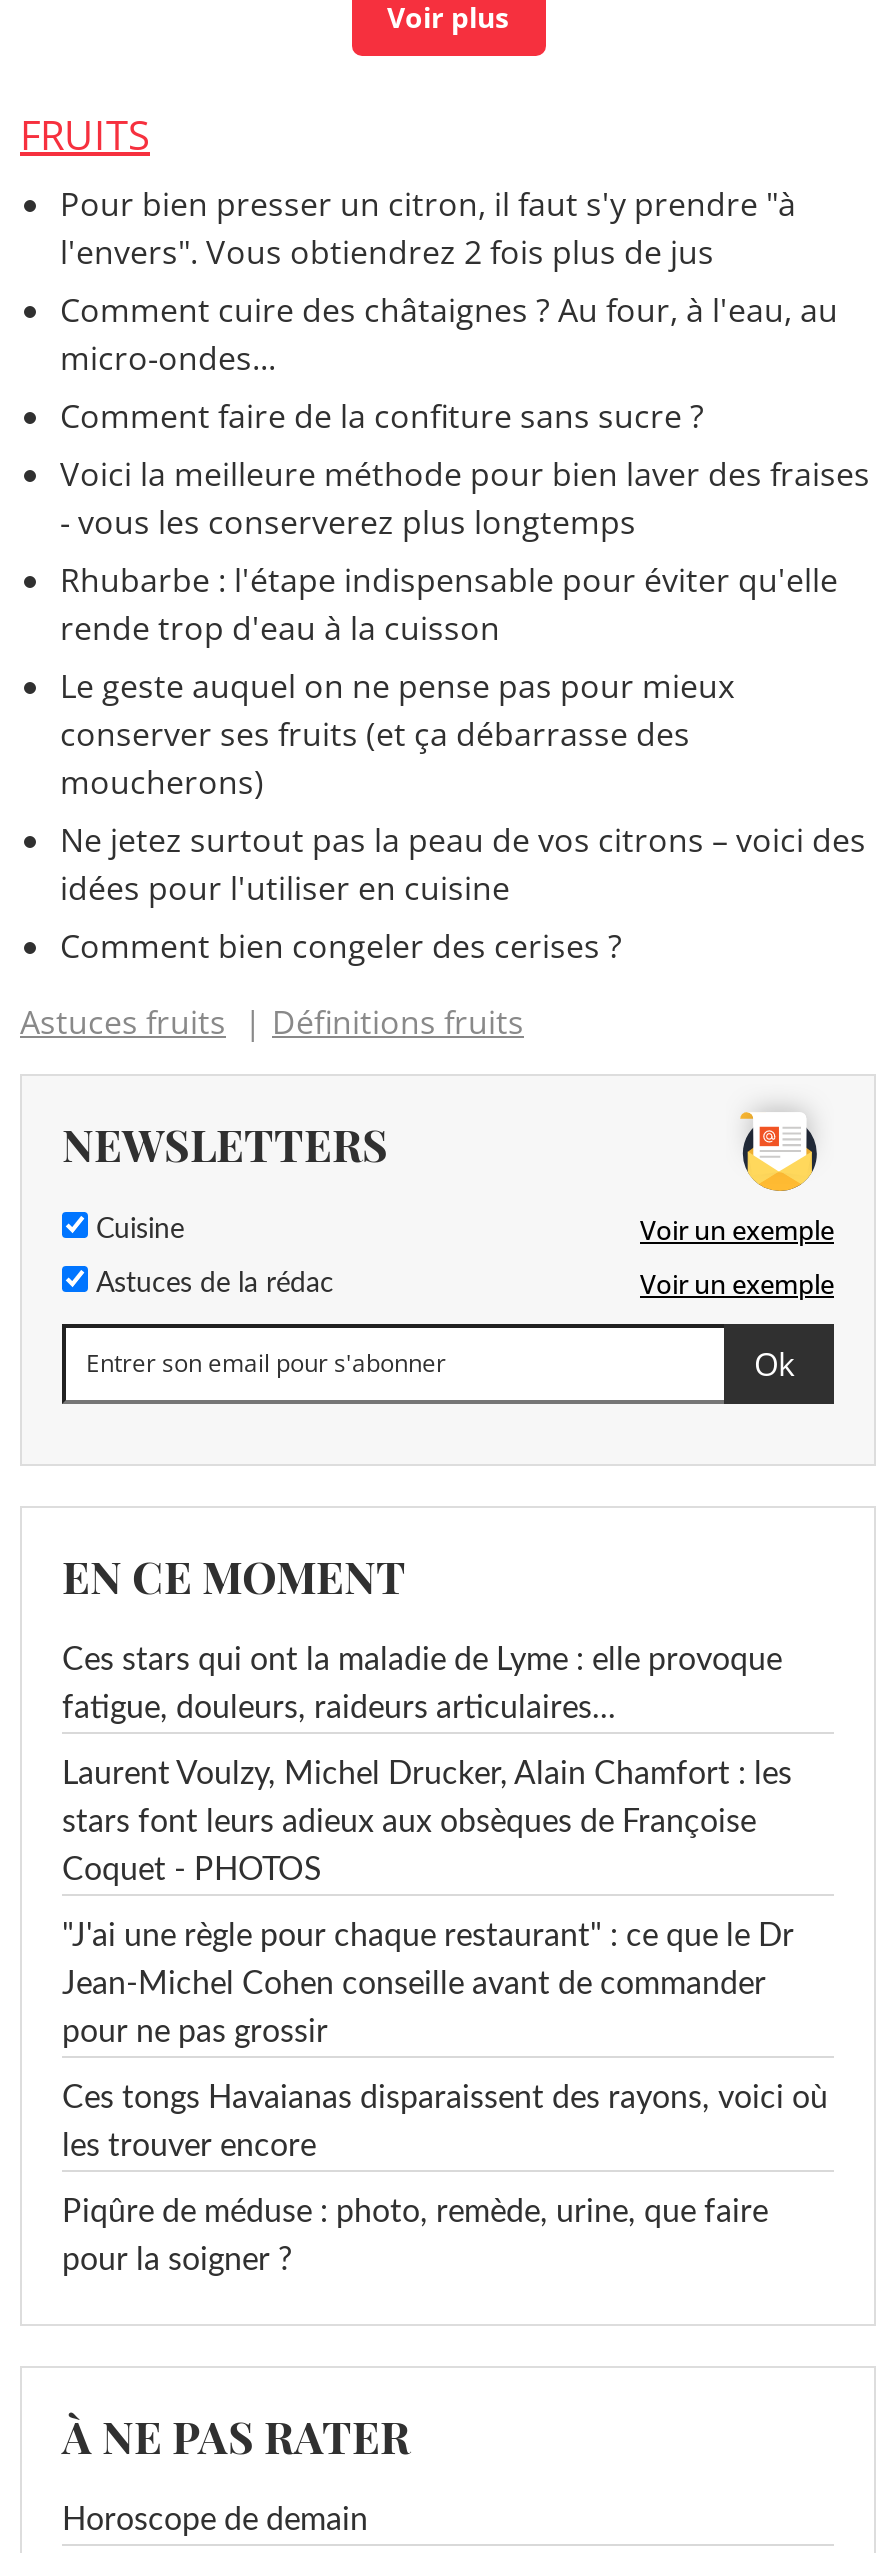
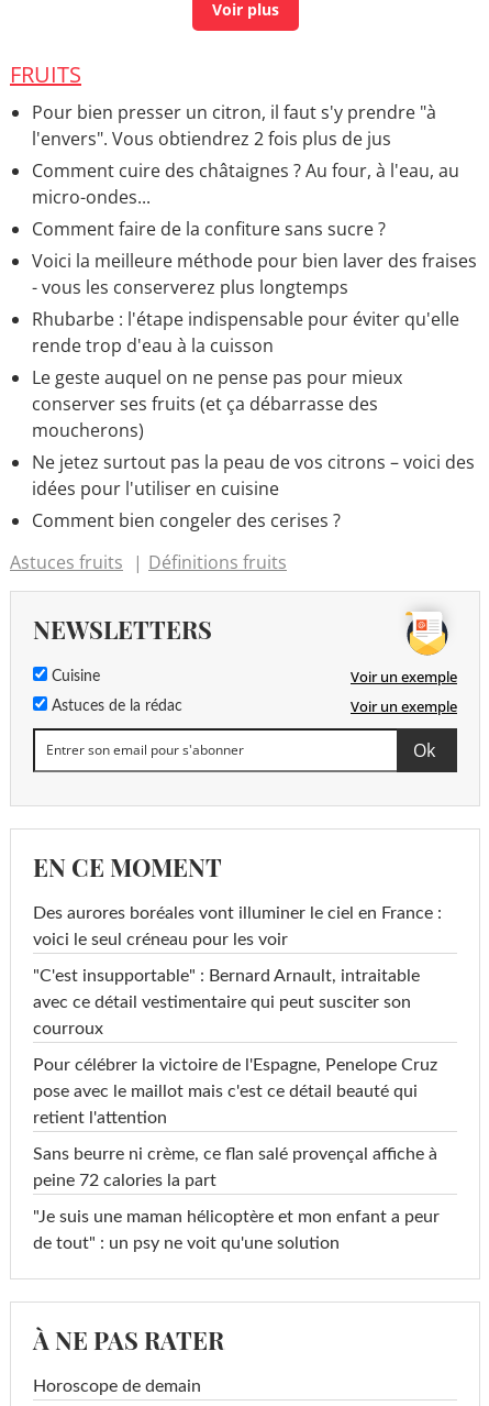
[62,1643,782,1675] Ces stars qui ont la maladie de Lyme : elle provoque -> [33,904,442,921] Des aurores boréales vont illuminer le ciel en France :
[62,1691,616,1723] fatigue, douleurs, raideurs articulaires... -> [33,930,288,948] voici le seul créneau pour les voir
[62,1757,792,1789] Laurent Voulzy, Michel Drucker, Alain Chamfort : les -> [33,967,420,984] "C'est insupportable" : Bernard Arnault, intraitable
[62,1805,756,1837] stars font leurs adieux aux obsèques de Françoise -> [33,993,411,1011] avec ce détail vestimentaire qui peut susciter son
[62,1853,322,1885] Coquet - PHOTOS -> [33,1019,103,1037] courroux
[62,1919,794,1951] "J'ai une règle pour chaque restaurant" : ce que le Dr -> [33,1056,437,1073] Pour célébrer la victoire de l'Espagne, Penelope Cruz
[62,1967,766,1999] Jean-Michel Cohen conseille avant de commander -> [33,1082,418,1100] pose avec le maillot mais c'est ce détail beauté qui
[62,2015,328,2047] pour ne pas grossir -> [33,1109,167,1126] retient l'attention
[62,2081,828,2113] Ces tongs Havaianas disparaissent des rayons, voici où -> [33,1145,437,1162] Sans beurre ni crème, ce flan salé provençal affiche à
[62,2129,316,2161] les trouver encore -> [33,1171,216,1189] peine 72 calories la part
[62,2195,768,2227] Piqûre de méduse : photo, remède, urine, que faire -> [33,1208,440,1225] "Je suis une maman hélicoptère et mon enfant a peur
[62,2243,292,2275] pour la soigner ? -> [33,1234,340,1252] de tout" : un psy ne voit qu'une solution

